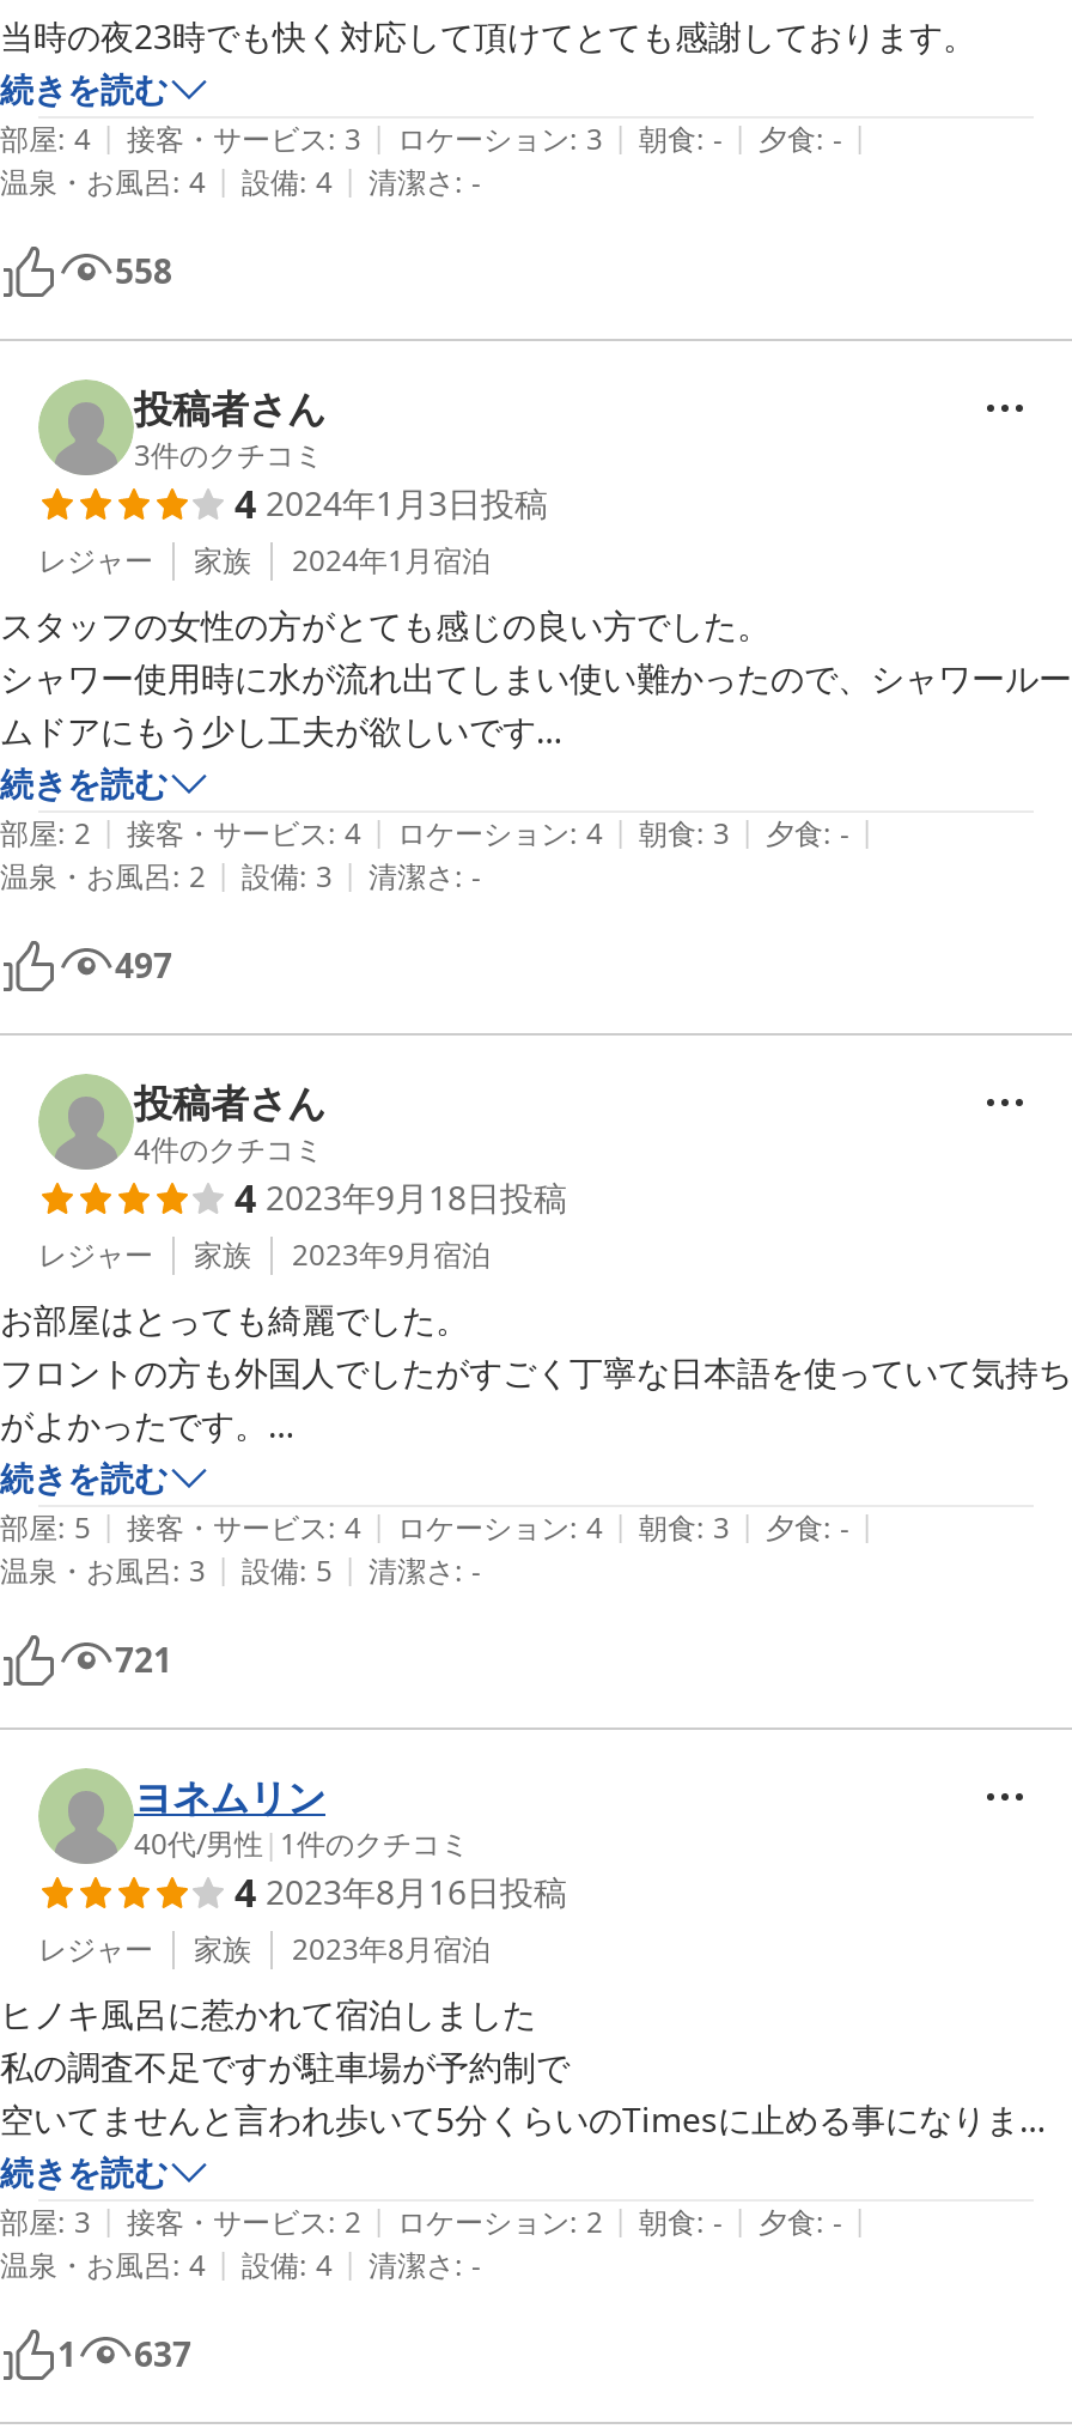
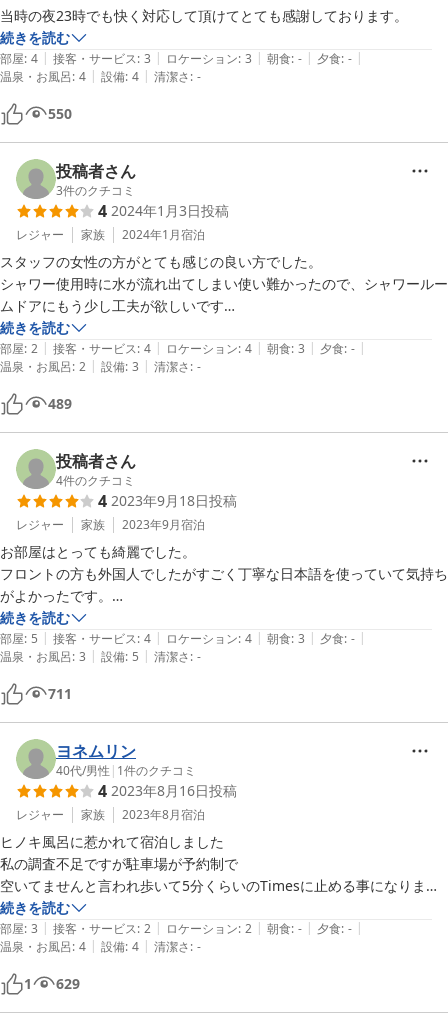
[115,248,172,293] 558 -> [48,104,72,123] 550
[115,942,172,988] 497 -> [48,394,72,413] 489
[115,1637,172,1682] 721 -> [48,684,72,703] 711
[57,2331,191,2376] 1 637 -> [24,974,80,993] 1 629

